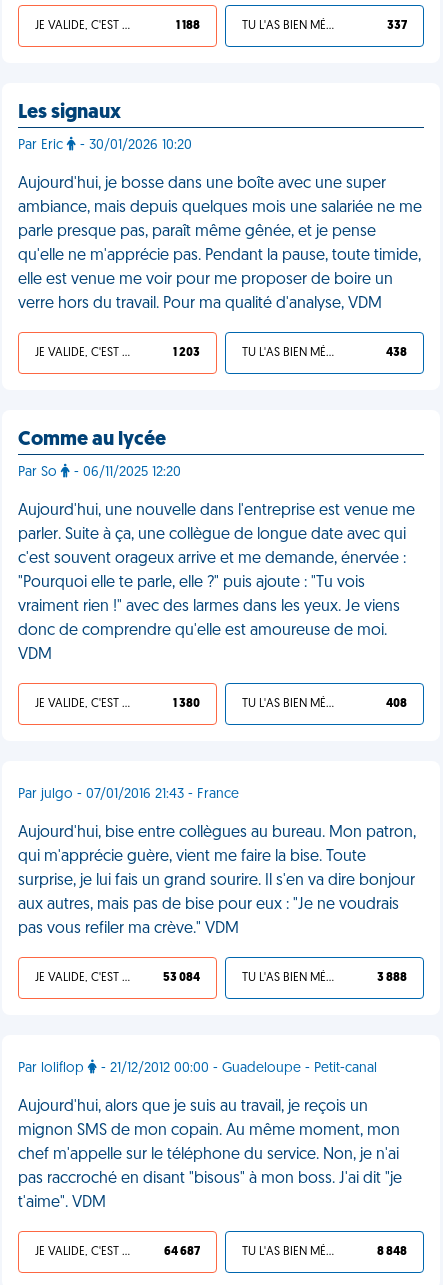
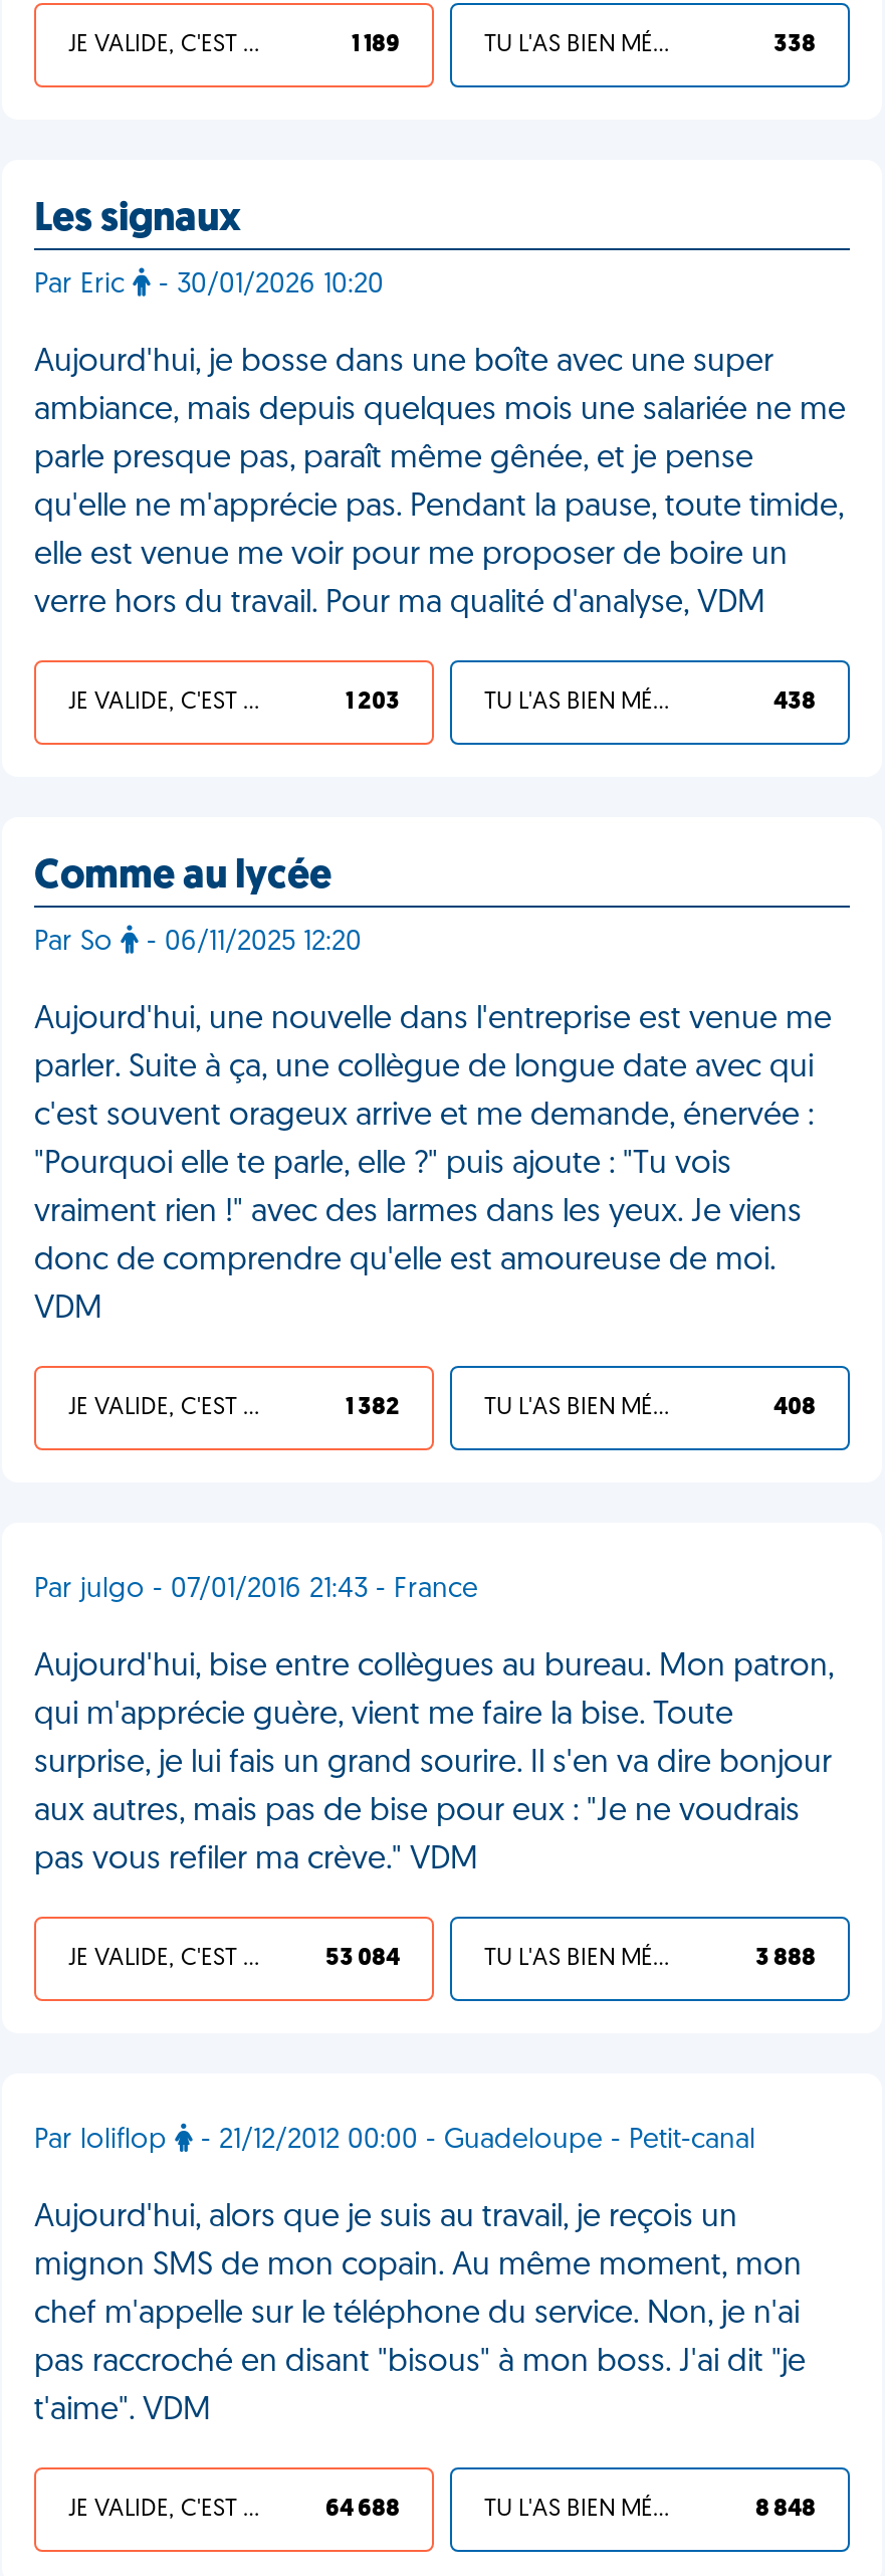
[176,20,200,32] 1 188 -> [352,33,400,57] 1 189
[387,20,407,32] 337 -> [773,33,816,57] 338
[173,698,200,710] 1 380 -> [346,1396,400,1420] 1 382
[164,1246,200,1258] 64 687 -> [325,2498,400,2522] 64 688

